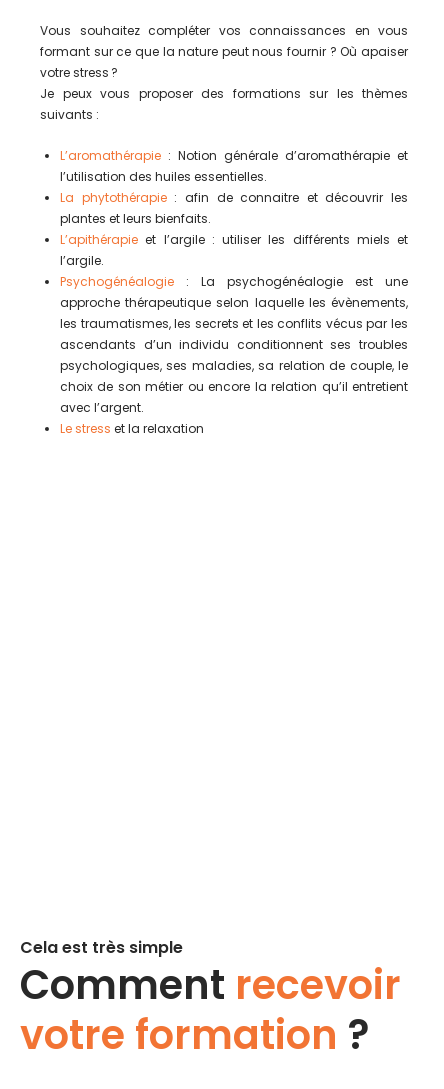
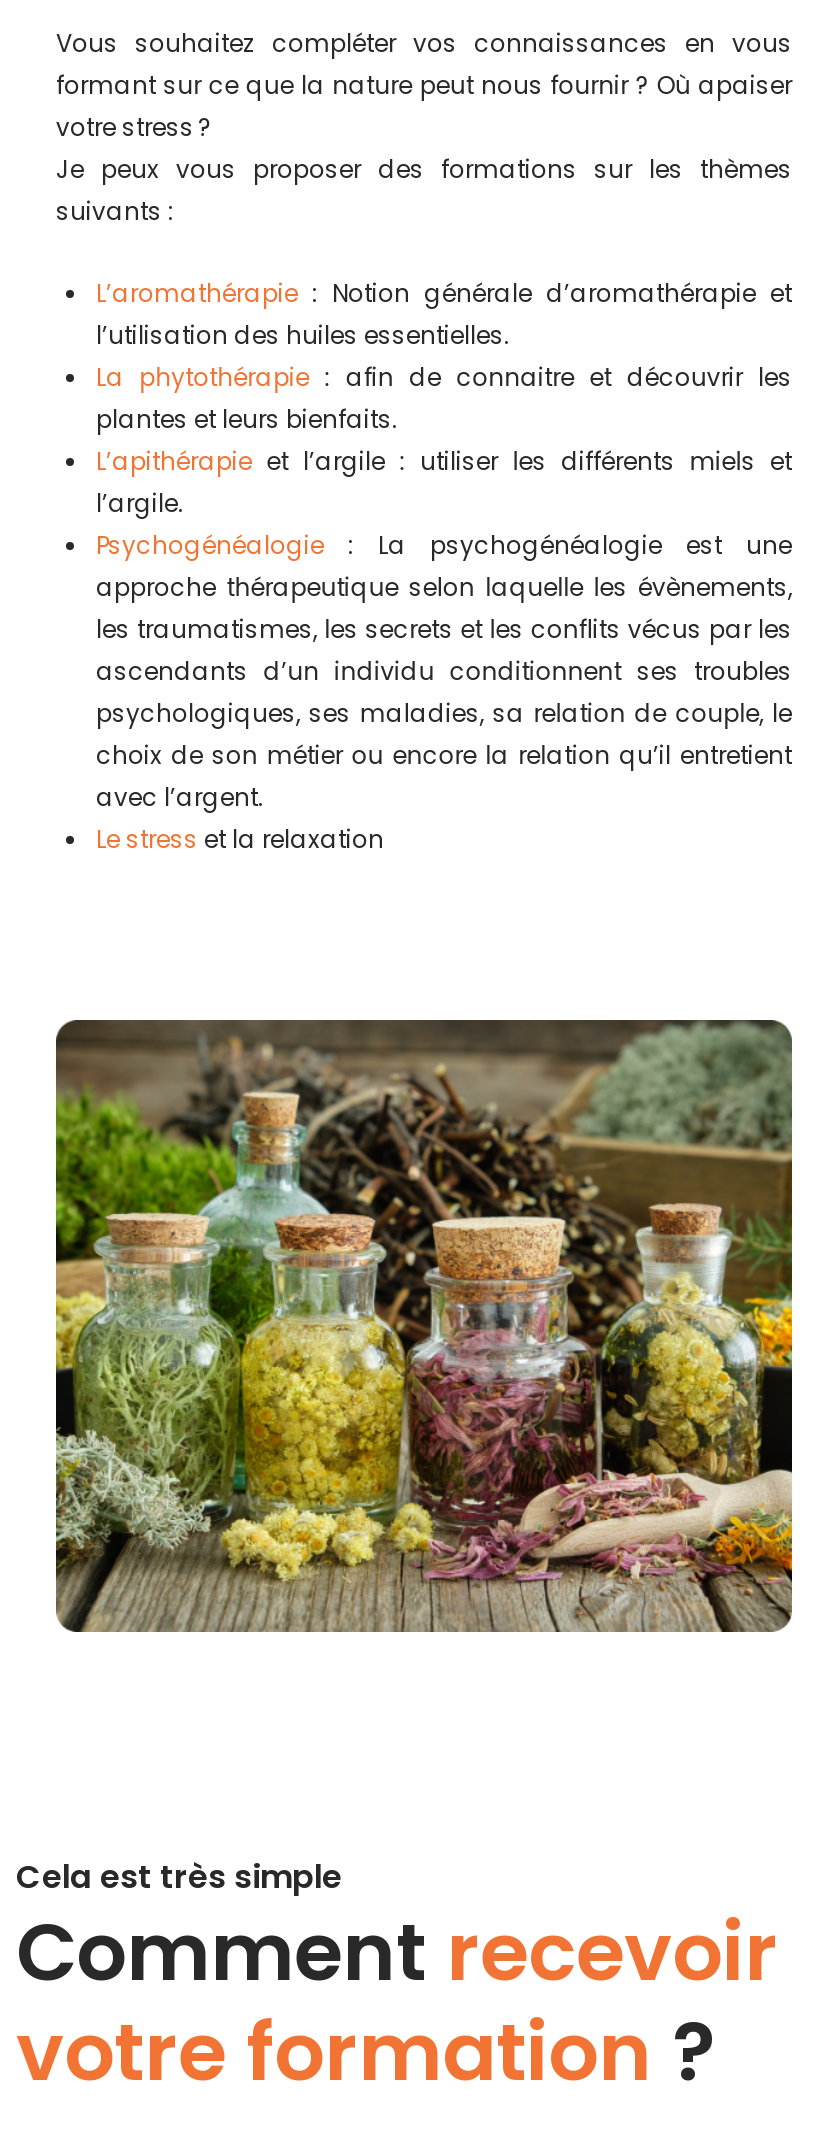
none -> [54,1018,794,1634] [image]

